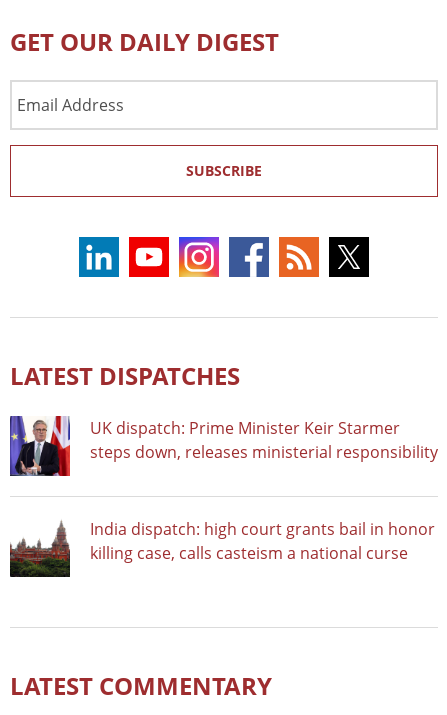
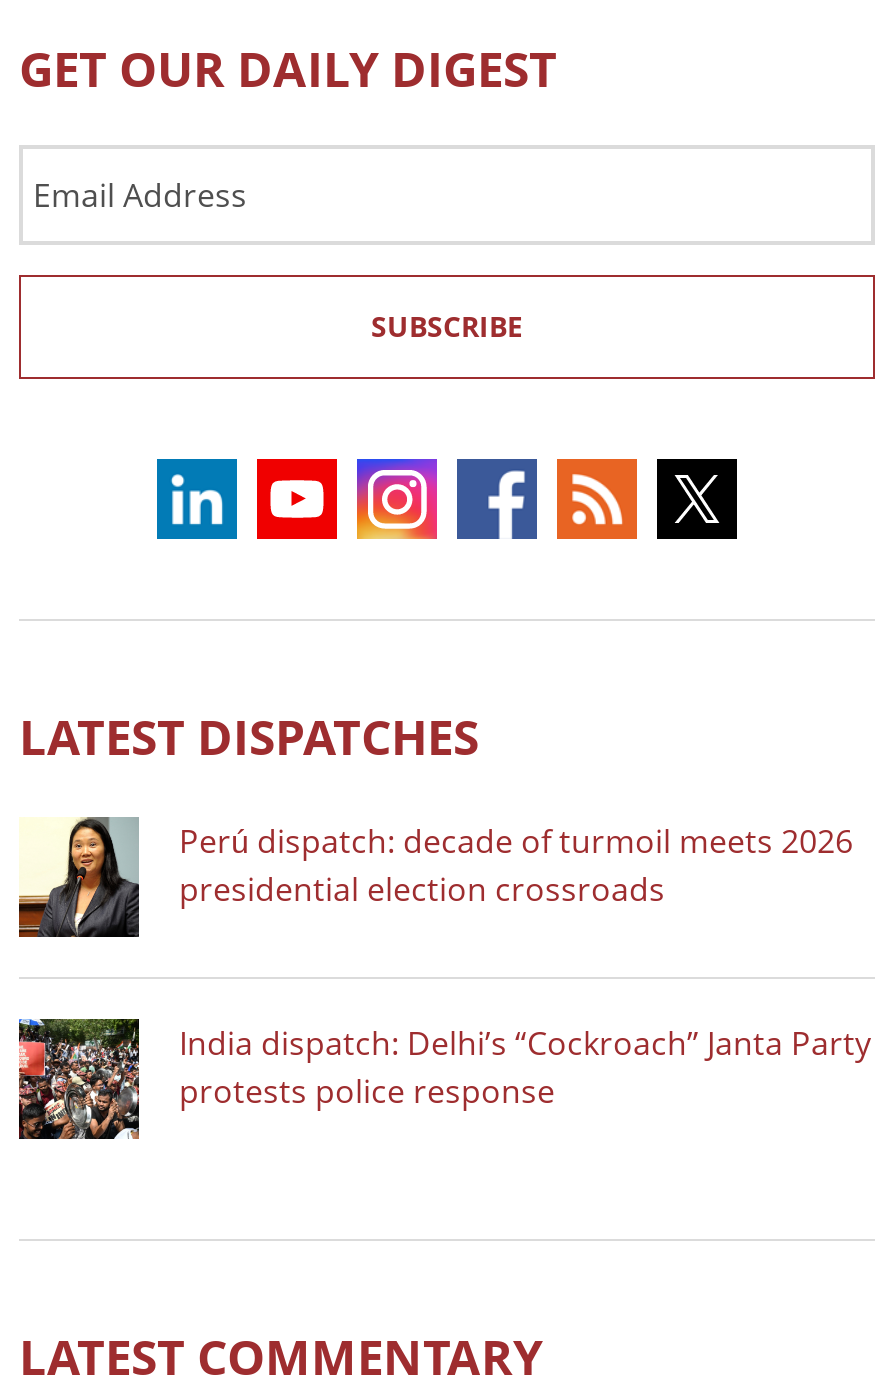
[9,415,438,477] [image] | UK dispatch: Prime Minister Keir Starmer | steps down, releases ministerial responsibility -> [17,815,853,939] [image] | Perú dispatch: decade of turmoil meets 2026 | presidential election crossroads
[10,517,435,578] [image] | India dispatch: high court grants bail in honor | killing case, calls casteism a national curse -> [17,1017,871,1141] [image] | India dispatch: Delhi’s “Cockroach” Janta Party | protests police response

